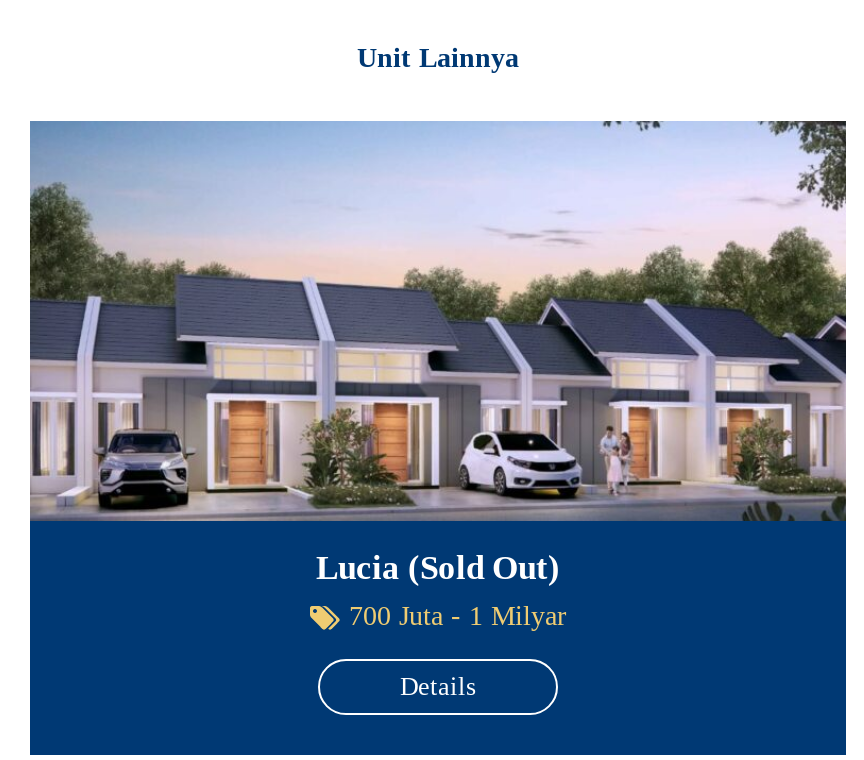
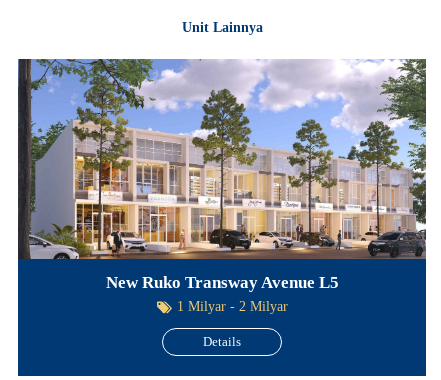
[30,119,848,631] [image] | Lucia (Sold Out) | 700 Juta - 1 Milyar -> [17,58,427,314] [image] | New Ruko Transway Avenue L5 | 1 Milyar - 2 Milyar

